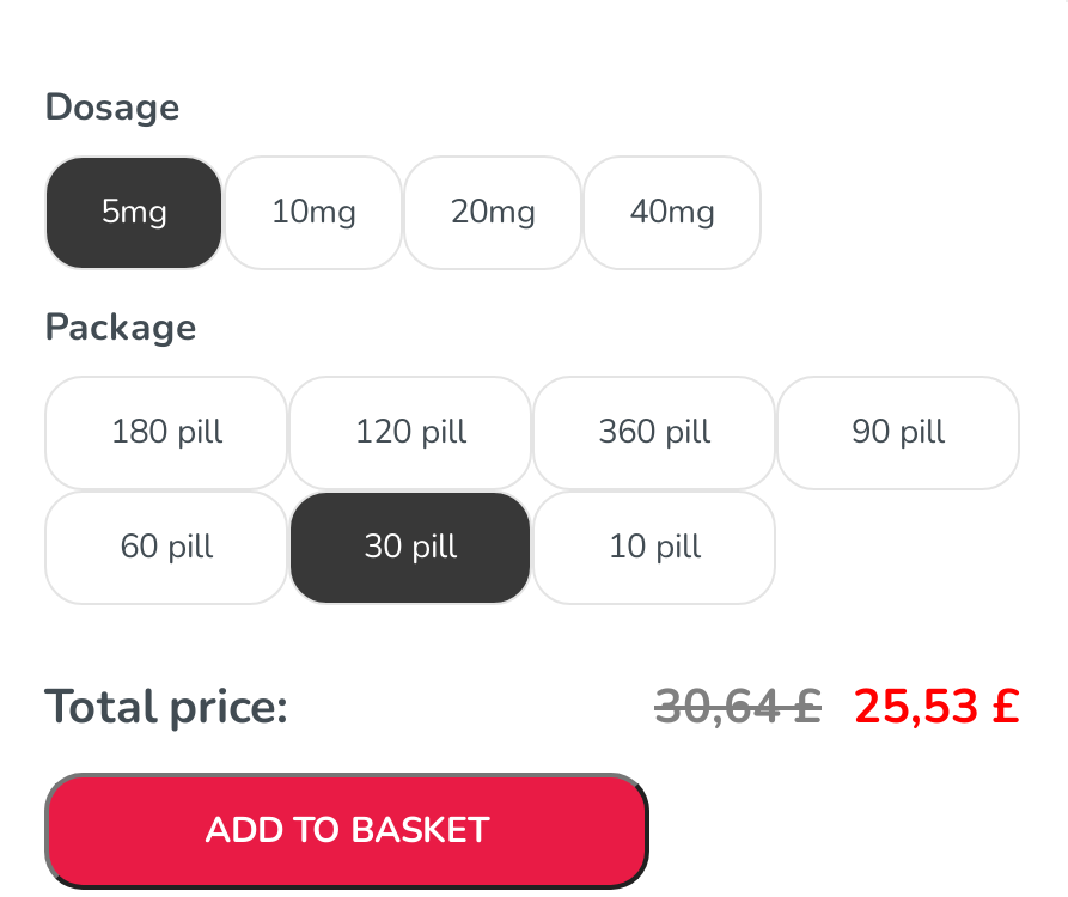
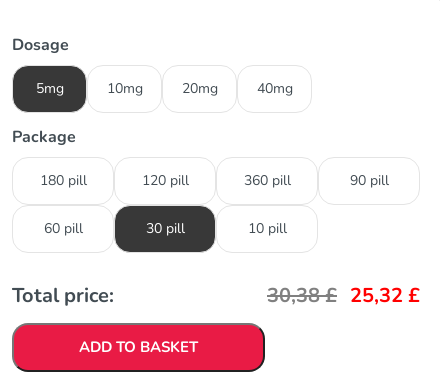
[654,675,1020,739] 30,64£ 25,53 £ -> [267,282,420,309] 30,38£ 25,32 £

